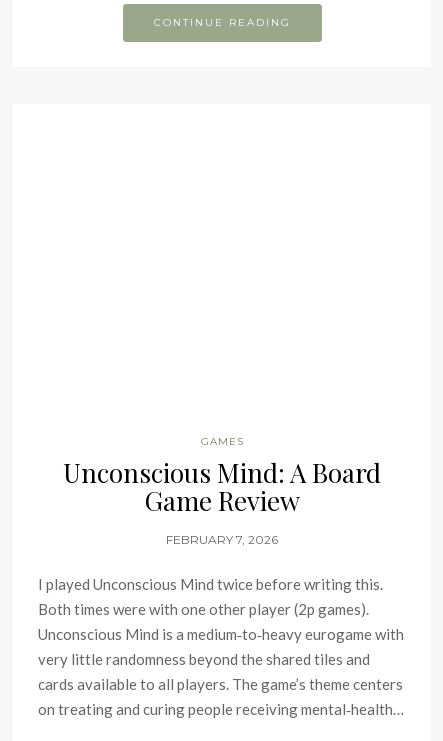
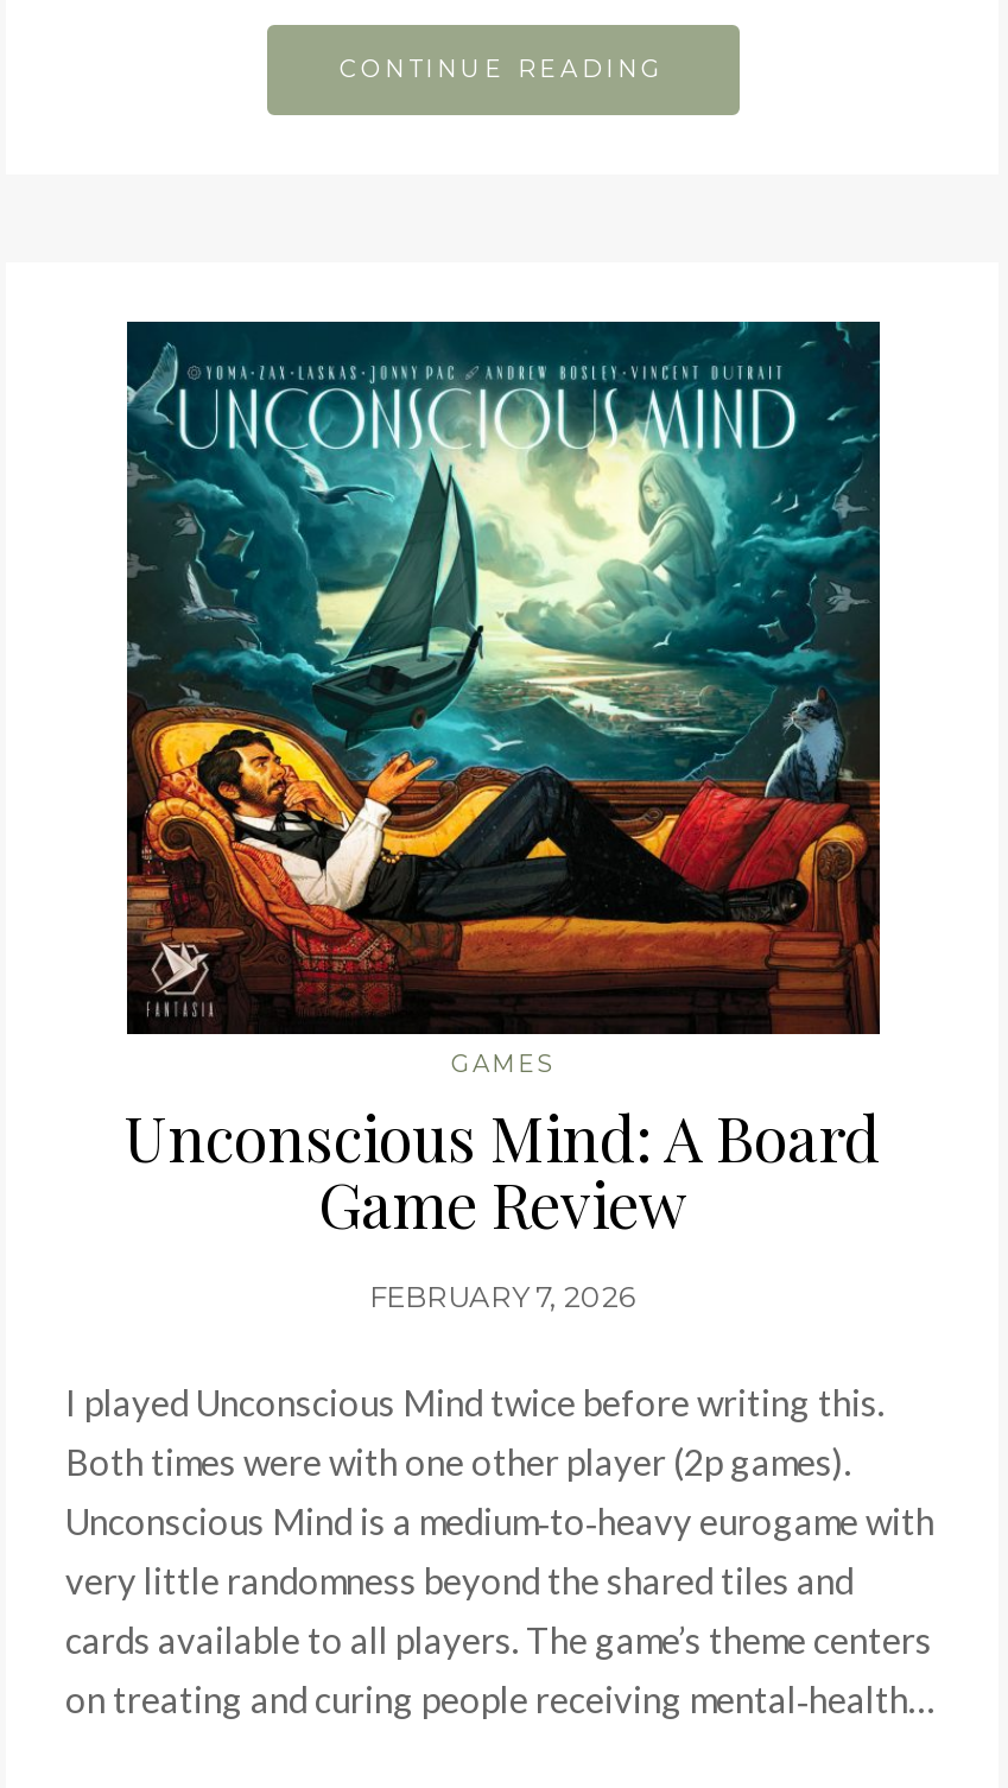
none -> [125,319,882,1036] [image]

